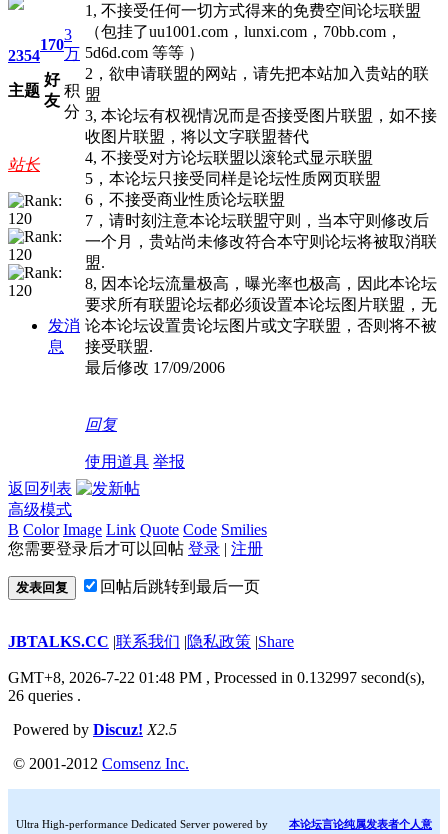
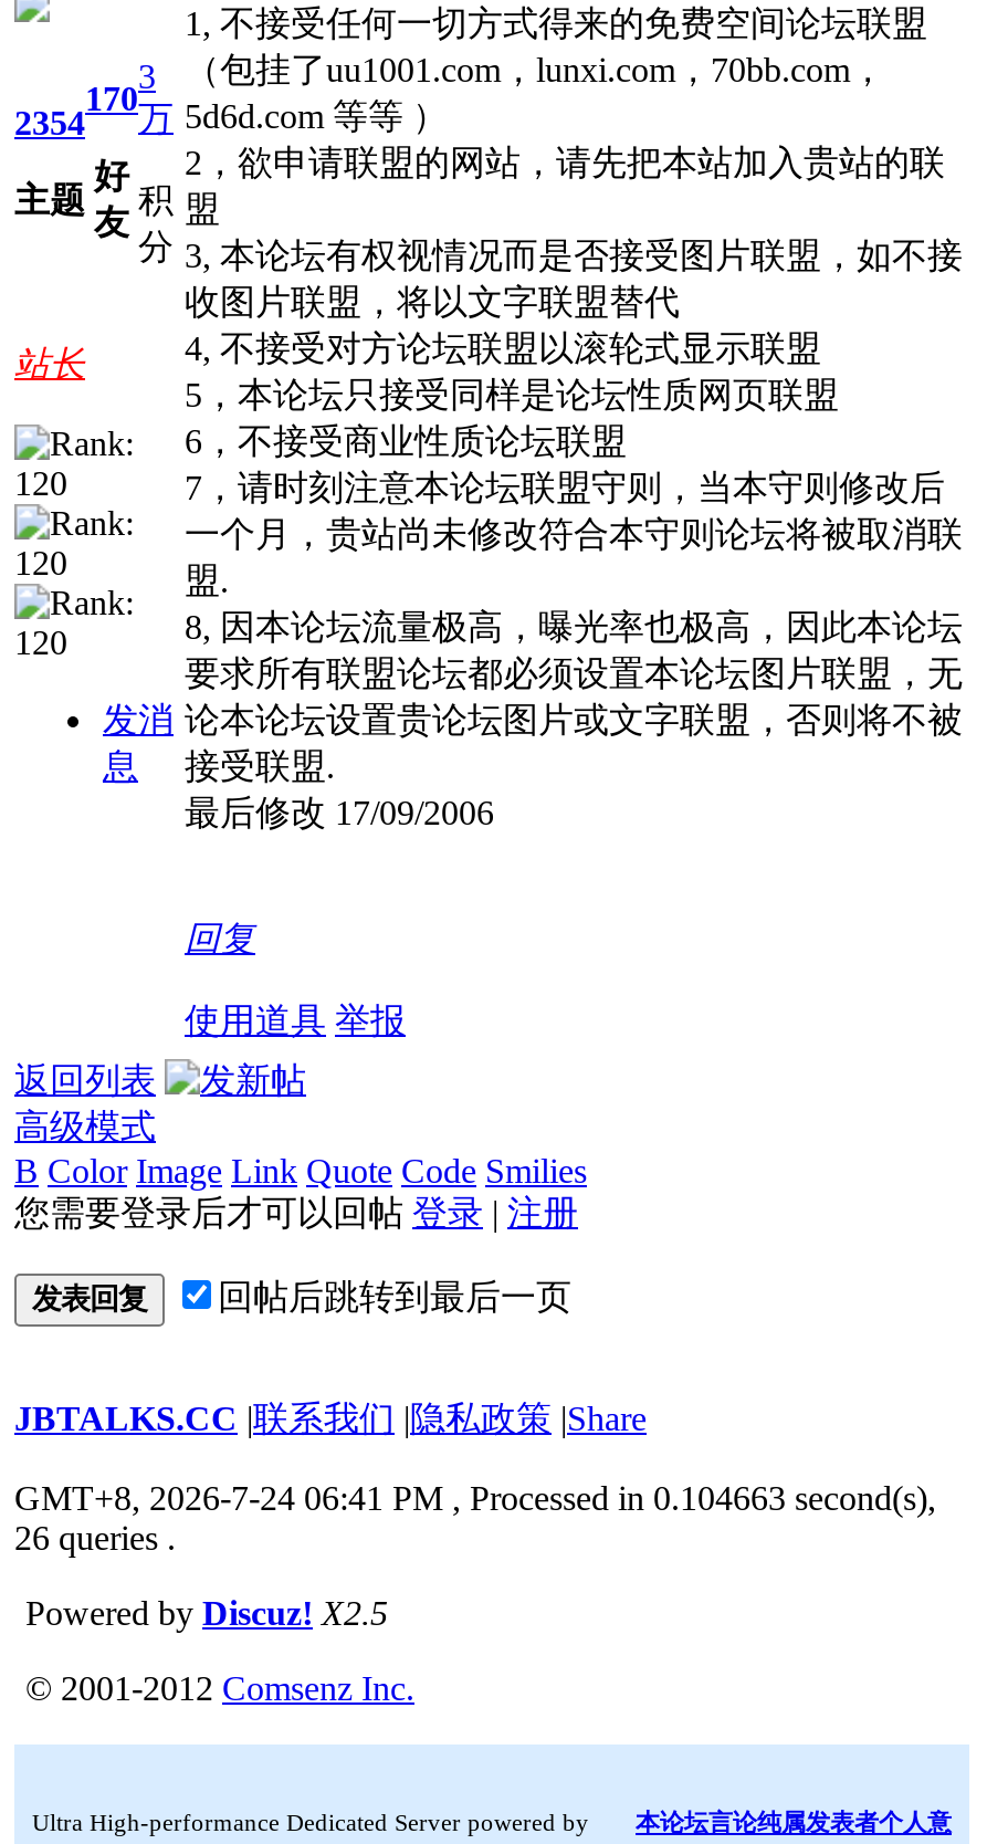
[8,669,425,686] GMT+8, 2026-7-22 01:48 PM, Processed in 0.132997 second(s), -> [14,1479,936,1517] GMT+8, 2026-7-24 06:41 PM, Processed in 0.104663 second(s),

